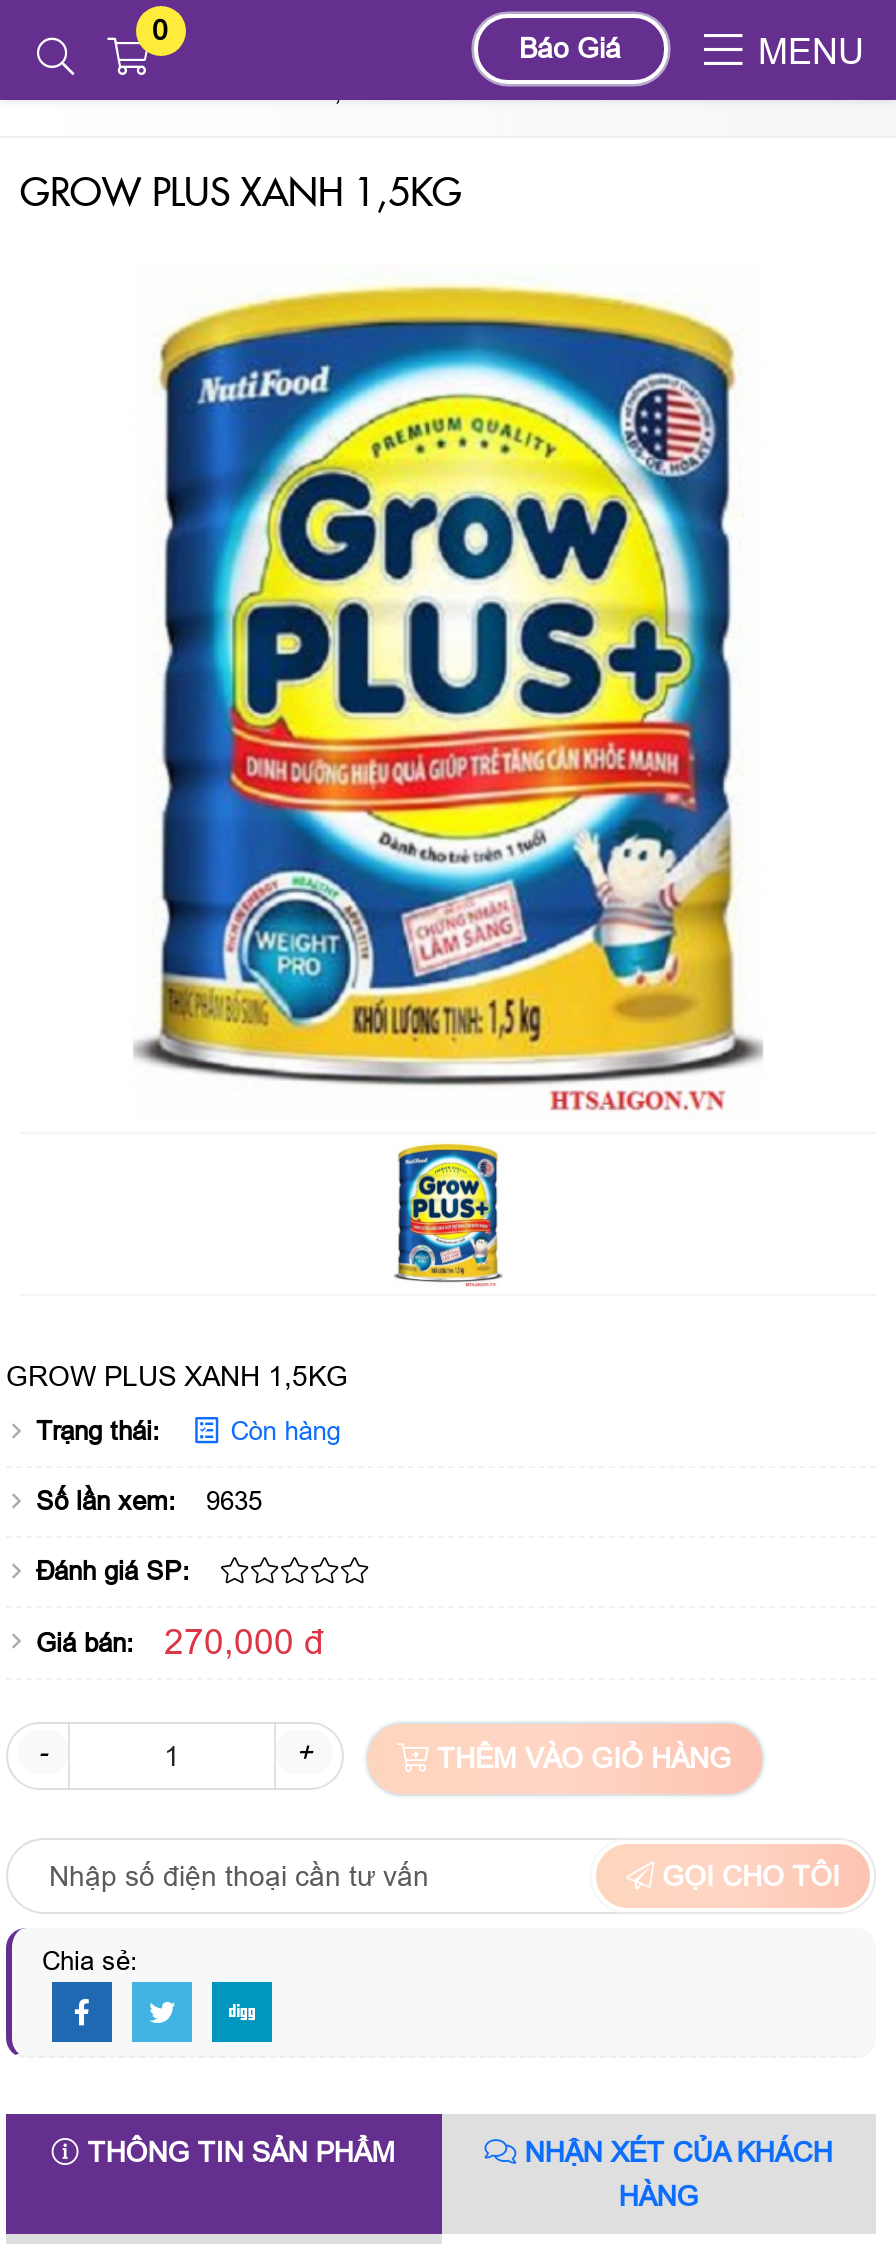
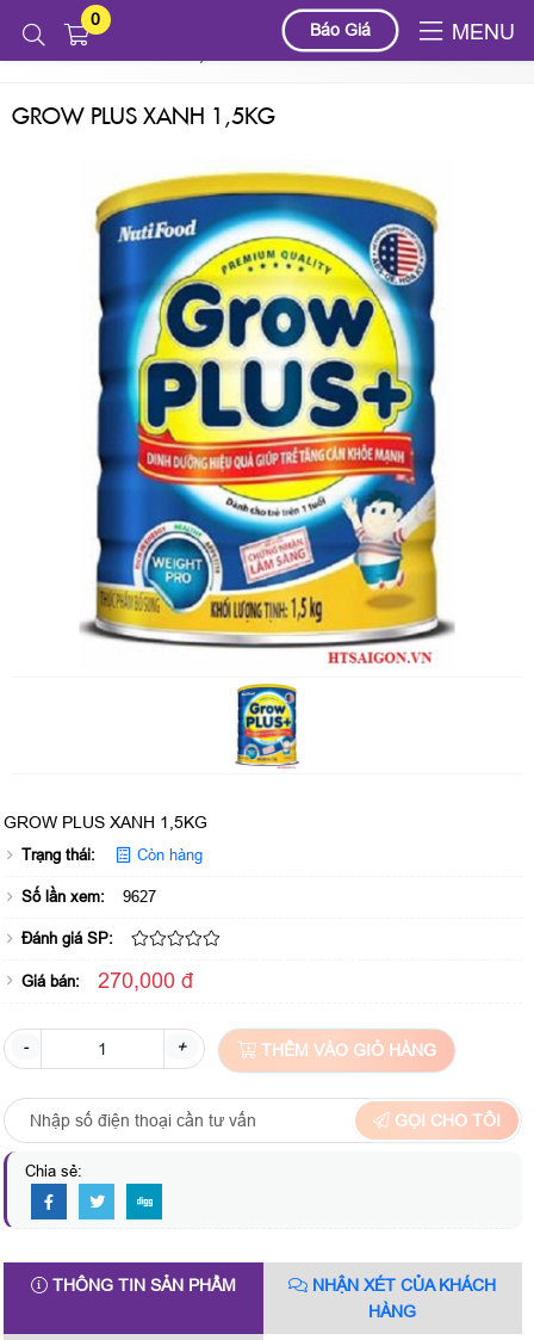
[36,1487,262,1517] Số lần xem: 9635 -> [21,888,156,906] Số lần xem: 9627

